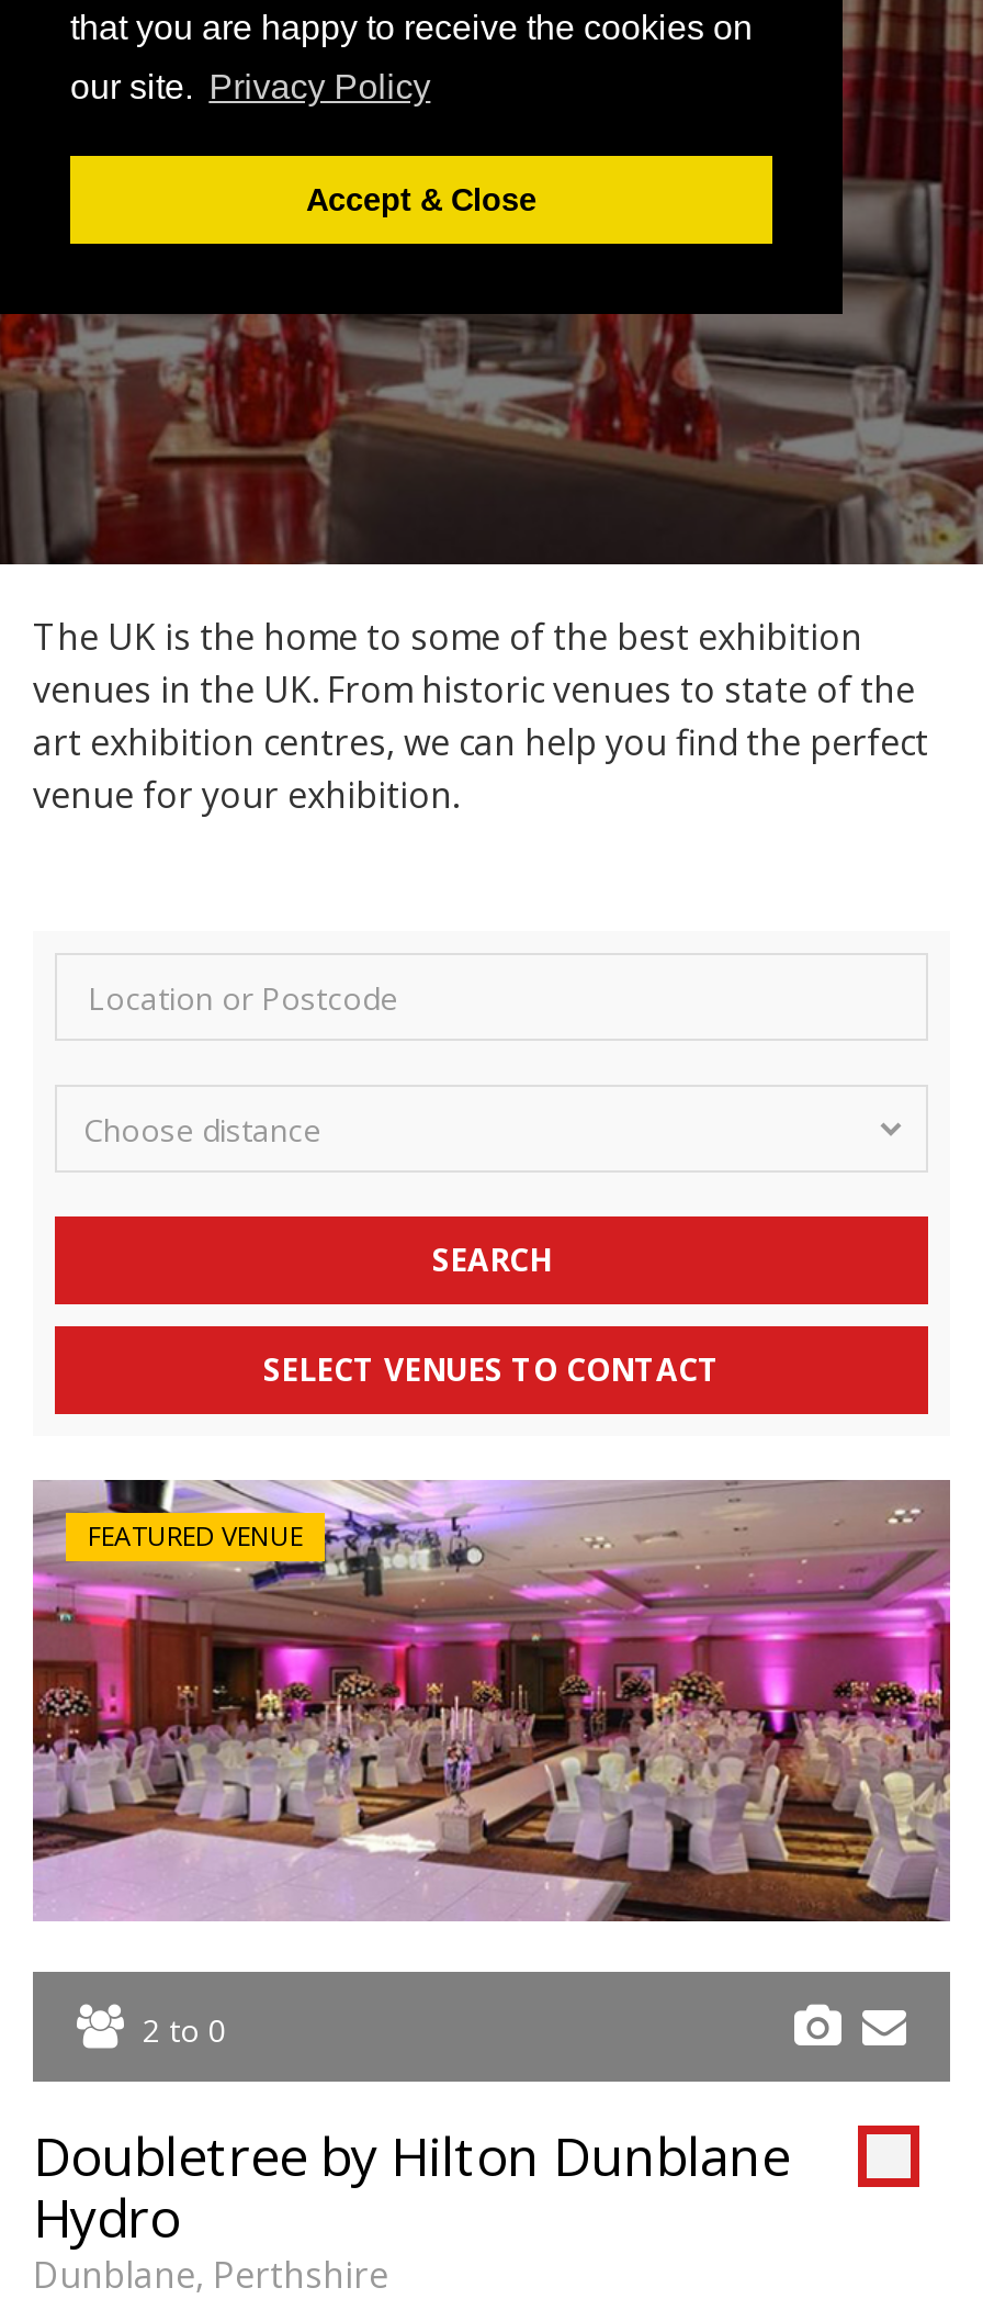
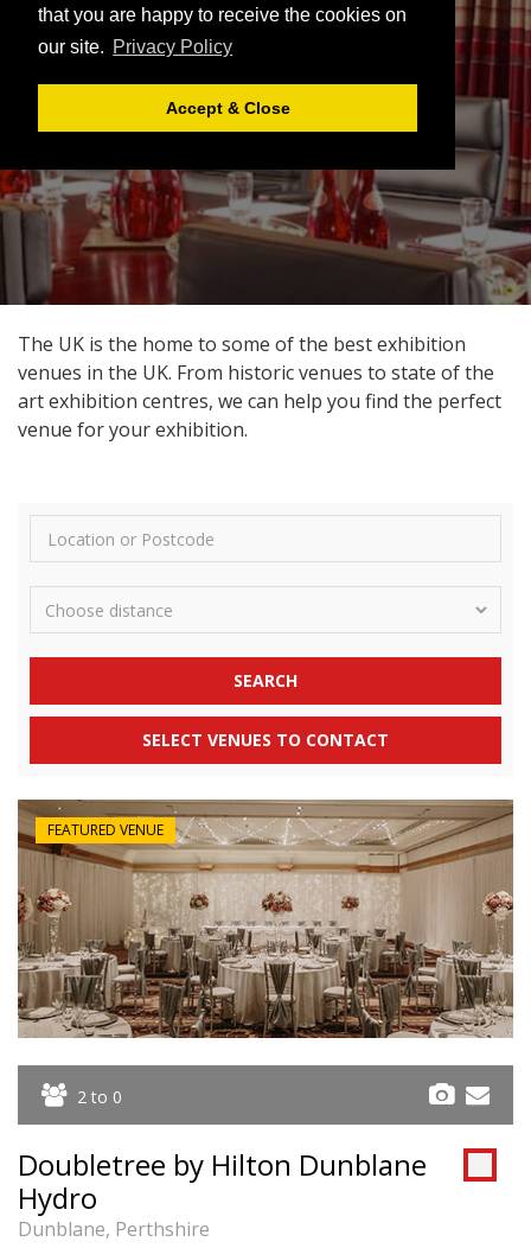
[31,1478,952,1921] [image] -> [17,798,514,1039] [image]

